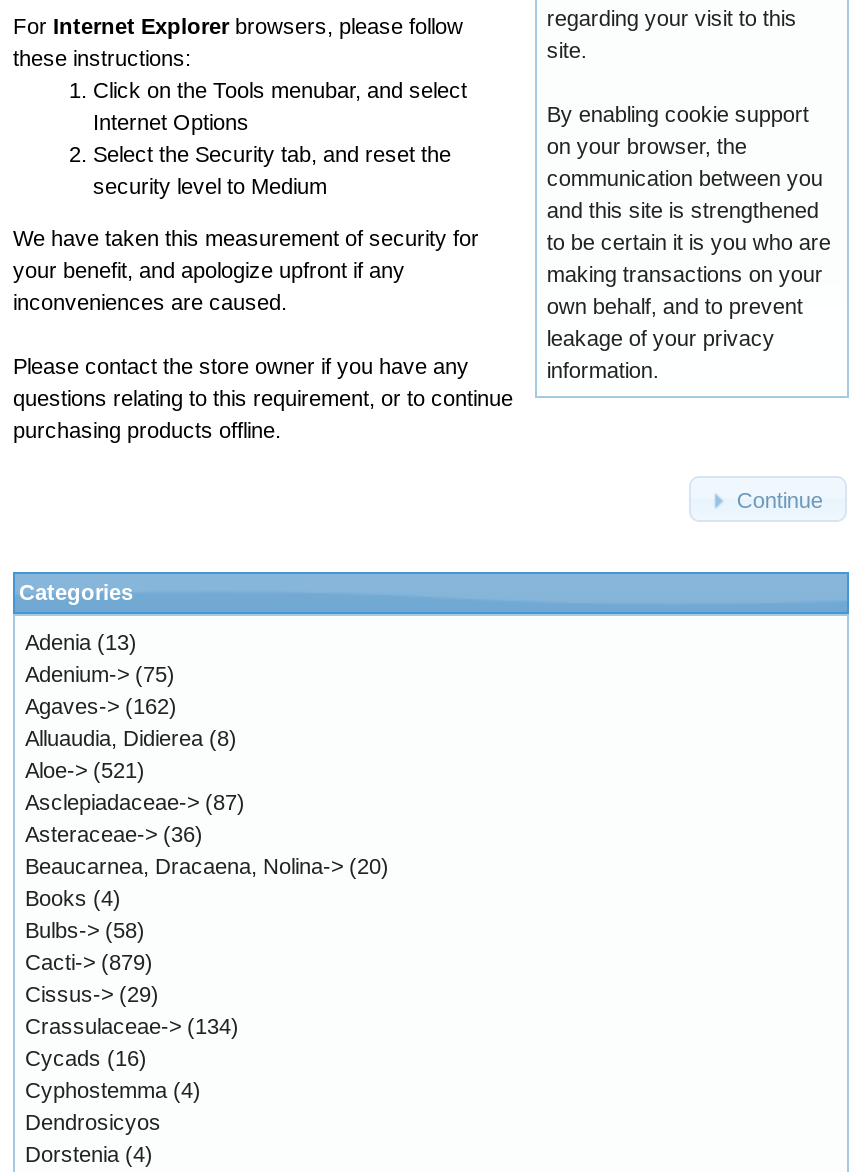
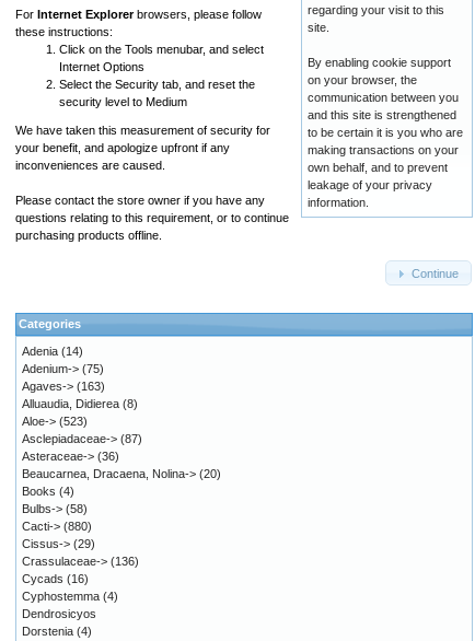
[25,630,137,654] Adenia (13) -> [22,345,83,358] Adenia (14)
[25,694,177,718] Agaves-> (162) -> [22,380,105,393] Agaves-> (163)
[25,758,145,782] Aloe-> (521) -> [22,415,88,428] Aloe-> (523)
[25,950,153,974] Cacti-> (879) -> [22,520,92,533] Cacti-> (880)
[25,1014,239,1038] Crassulaceae-> (134) -> [22,555,139,568] Crassulaceae-> (136)

